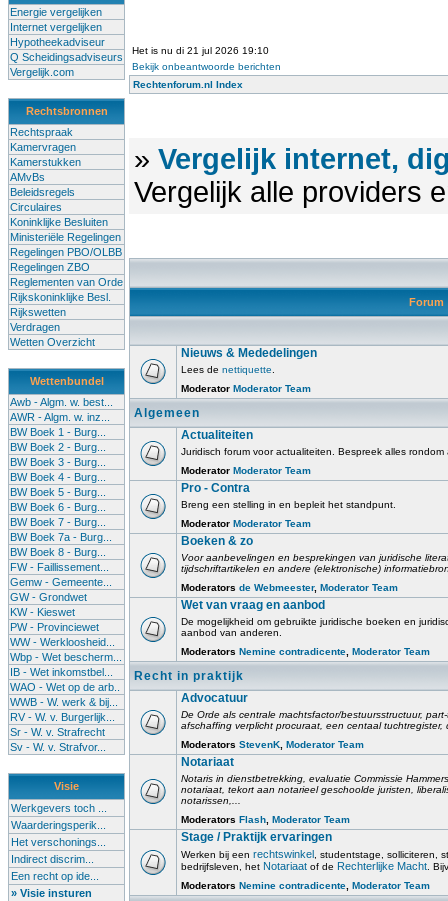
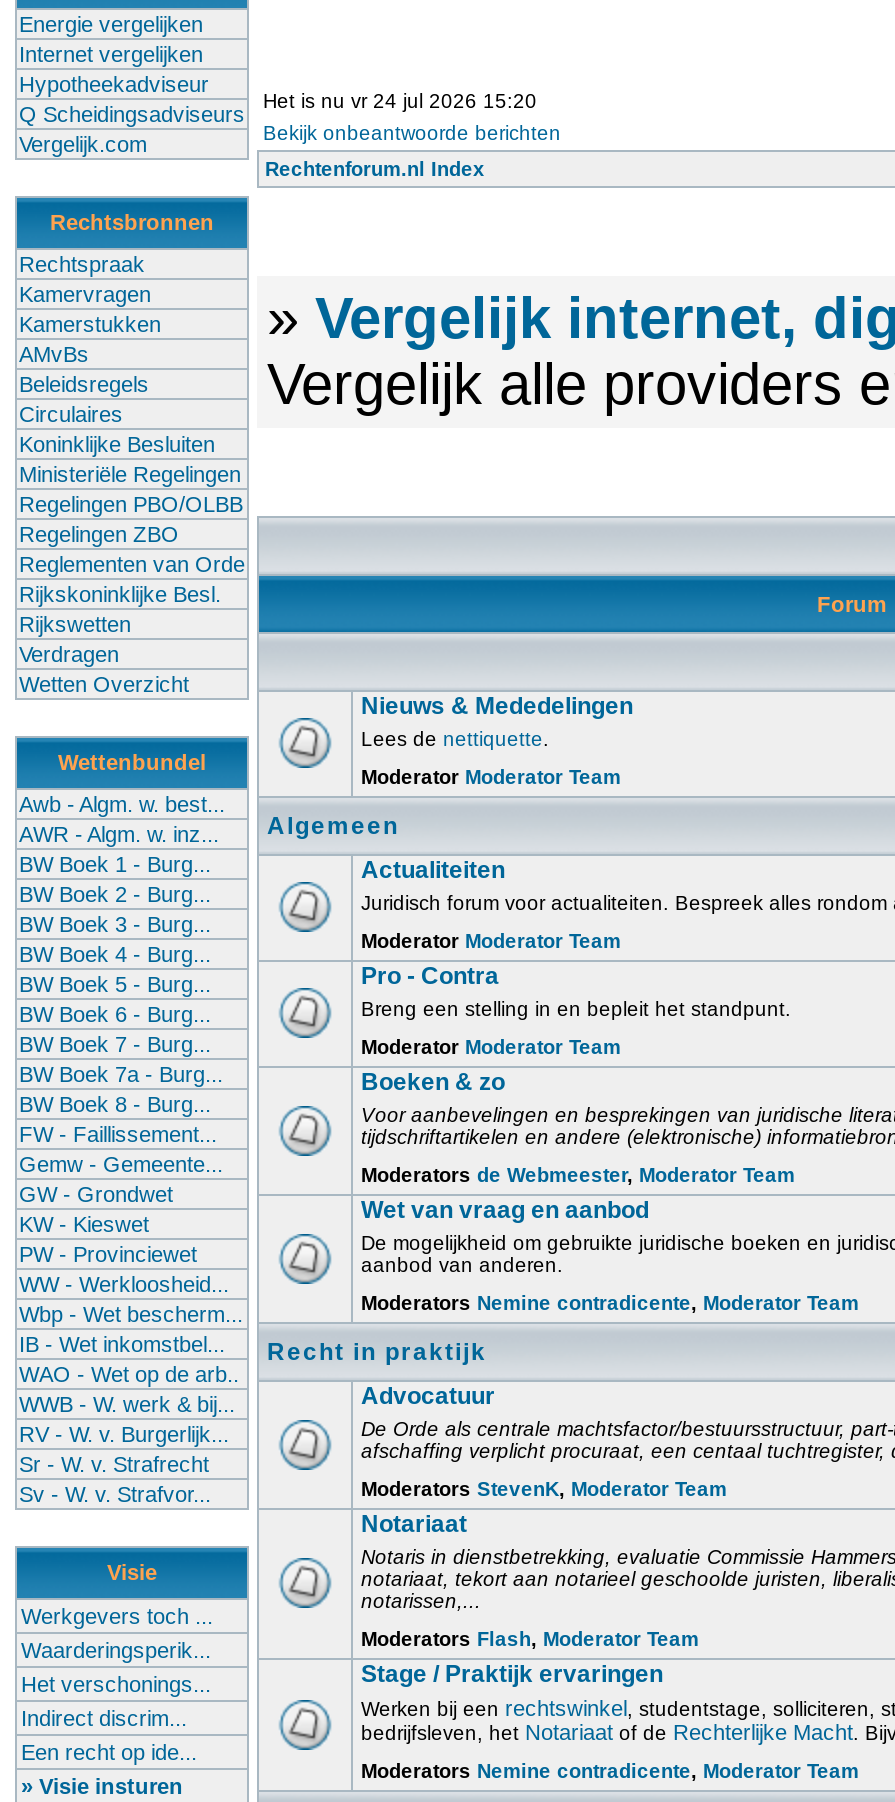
[132,45,269,56] Het is nu di 21 jul 2026 19:10 -> [263,90,537,112] Het is nu vr 24 jul 2026 15:20

